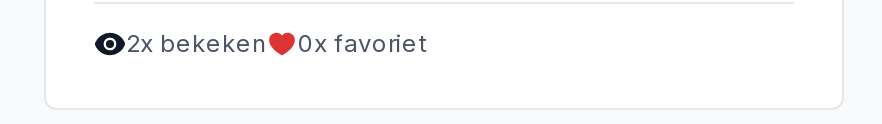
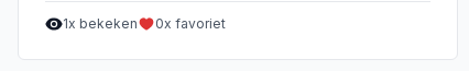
[126,28,426,58] 2x bekeken 0x favoriet -> [63,15,226,32] 1x bekeken 0x favoriet

